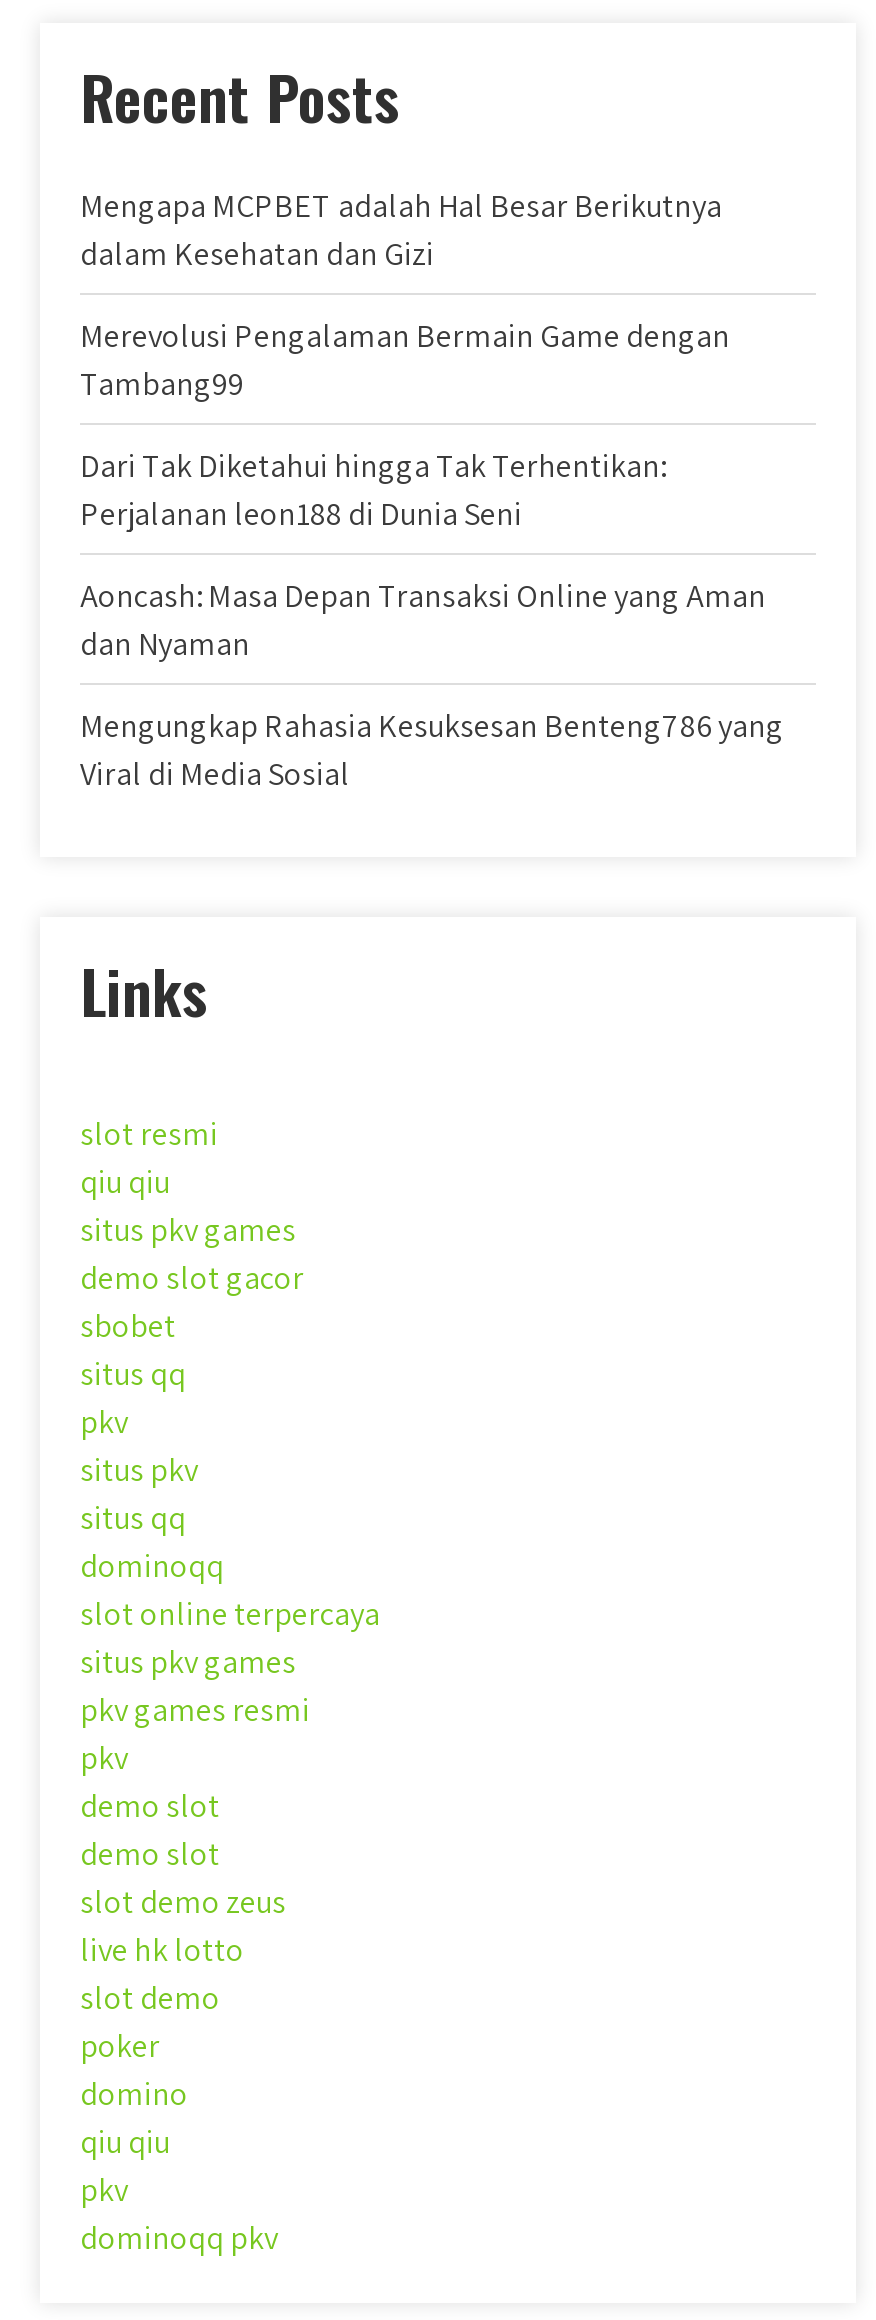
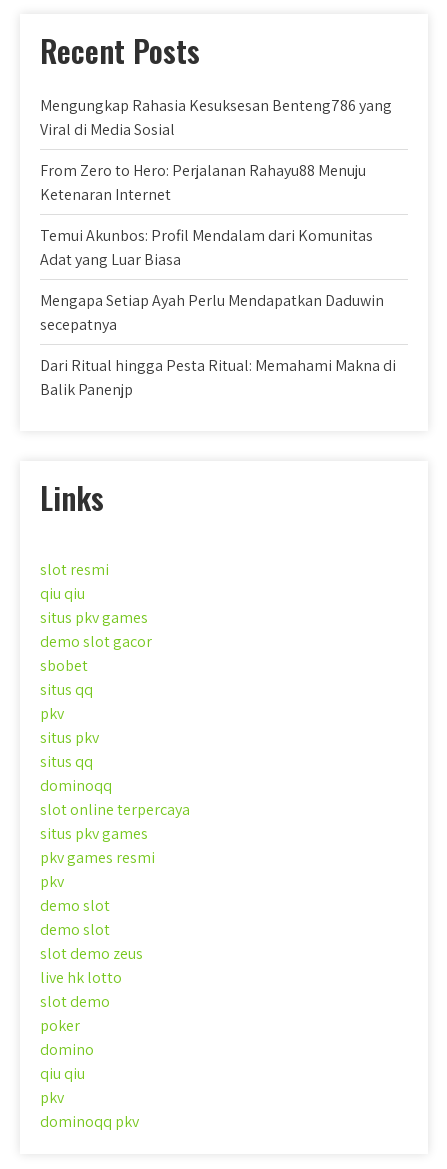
[80,185,766,665] Mengapa MCPBET adalah Hal Besar Berikutnya | dalam Kesehatan dan Gizi | Merevolusi Pengalaman Bermain Game dengan | Tambang99 | Dari Tak Diketahui hingga Tak Terhentikan: | Perjalanan leon188 di Dunia Seni | Aoncash: Masa Depan Transaksi Online yang Aman | dan Nyaman -> none
moved [80,705,784,795] -> [40,95,392,140]: Mengungkap Rahasia Kesuksesan Benteng786 yang | Viral di Media Sosial
none -> [40,160,396,400] From Zero to Hero: Perjalanan Rahayu88 Menuju | Ketenaran Internet | Temui Akunbos: Profil Mendalam dari Komunitas | Adat yang Luar Biasa | Mengapa Setiap Ayah Perlu Mendapatkan Daduwin | secepatnya | Dari Ritual hingga Pesta Ritual: Memahami Makna di | Balik Panenjp

